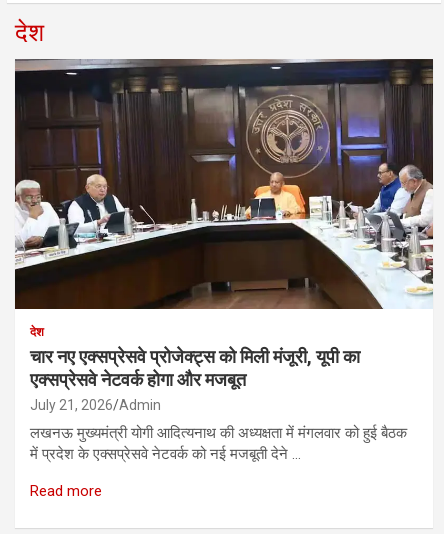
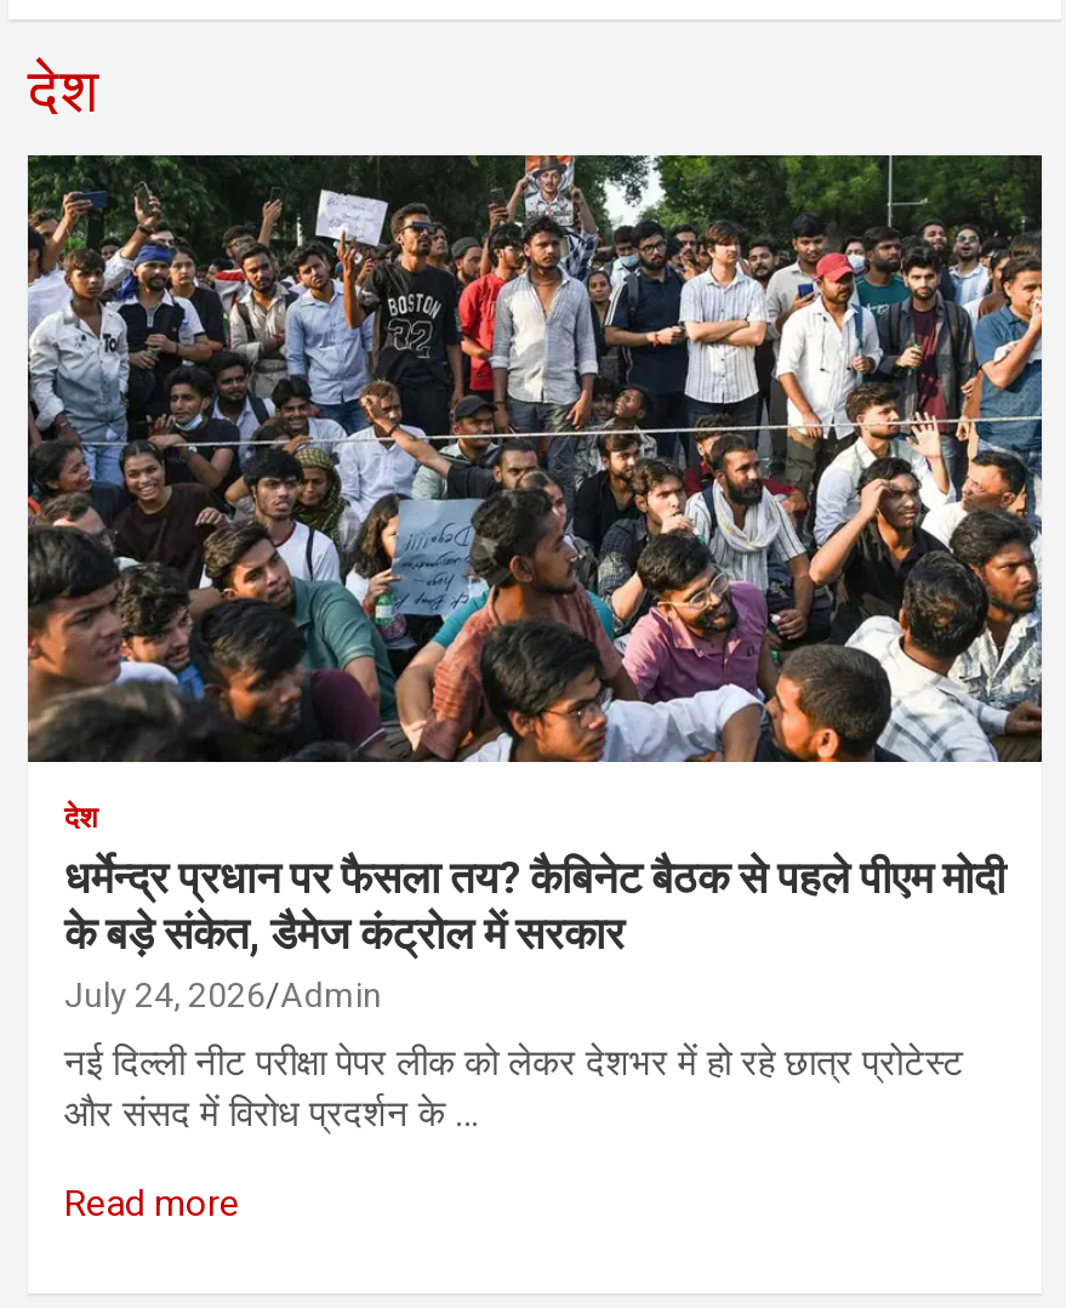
[14,59,434,413] [image] | चार नए एक्सप्रेसवे प्रोजेक्ट्स को मिली मंजूरी, यूपी का | एक्सप्रेसवे नेटवर्क होगा और मजबूत | July 21, 2026 Admin -> [25,153,1044,1015] [image] | धर्मेन्द्र प्रधान पर फैसला तय? कैबिनेट बैठक से पहले पीएम मोदी | के बड़े संकेत, डैमेज कंट्रोल में सरकार | July 24, 2026 Admin
[30,424,407,463] लखनऊ मुख्यमंत्री योगी आदित्यनाथ की अध्यक्षता में मंगलवार को हुई बैठक | में प्रदेश के एक्सप्रेसवे नेटवर्क को नई मजबूती देने … -> [64,1042,964,1136] नई दिल्ली नीट परीक्षा पेपर लीक को लेकर देशभर में हो रहे छात्र प्रोटेस्ट | और संसद में विरोध प्रदर्शन के …

